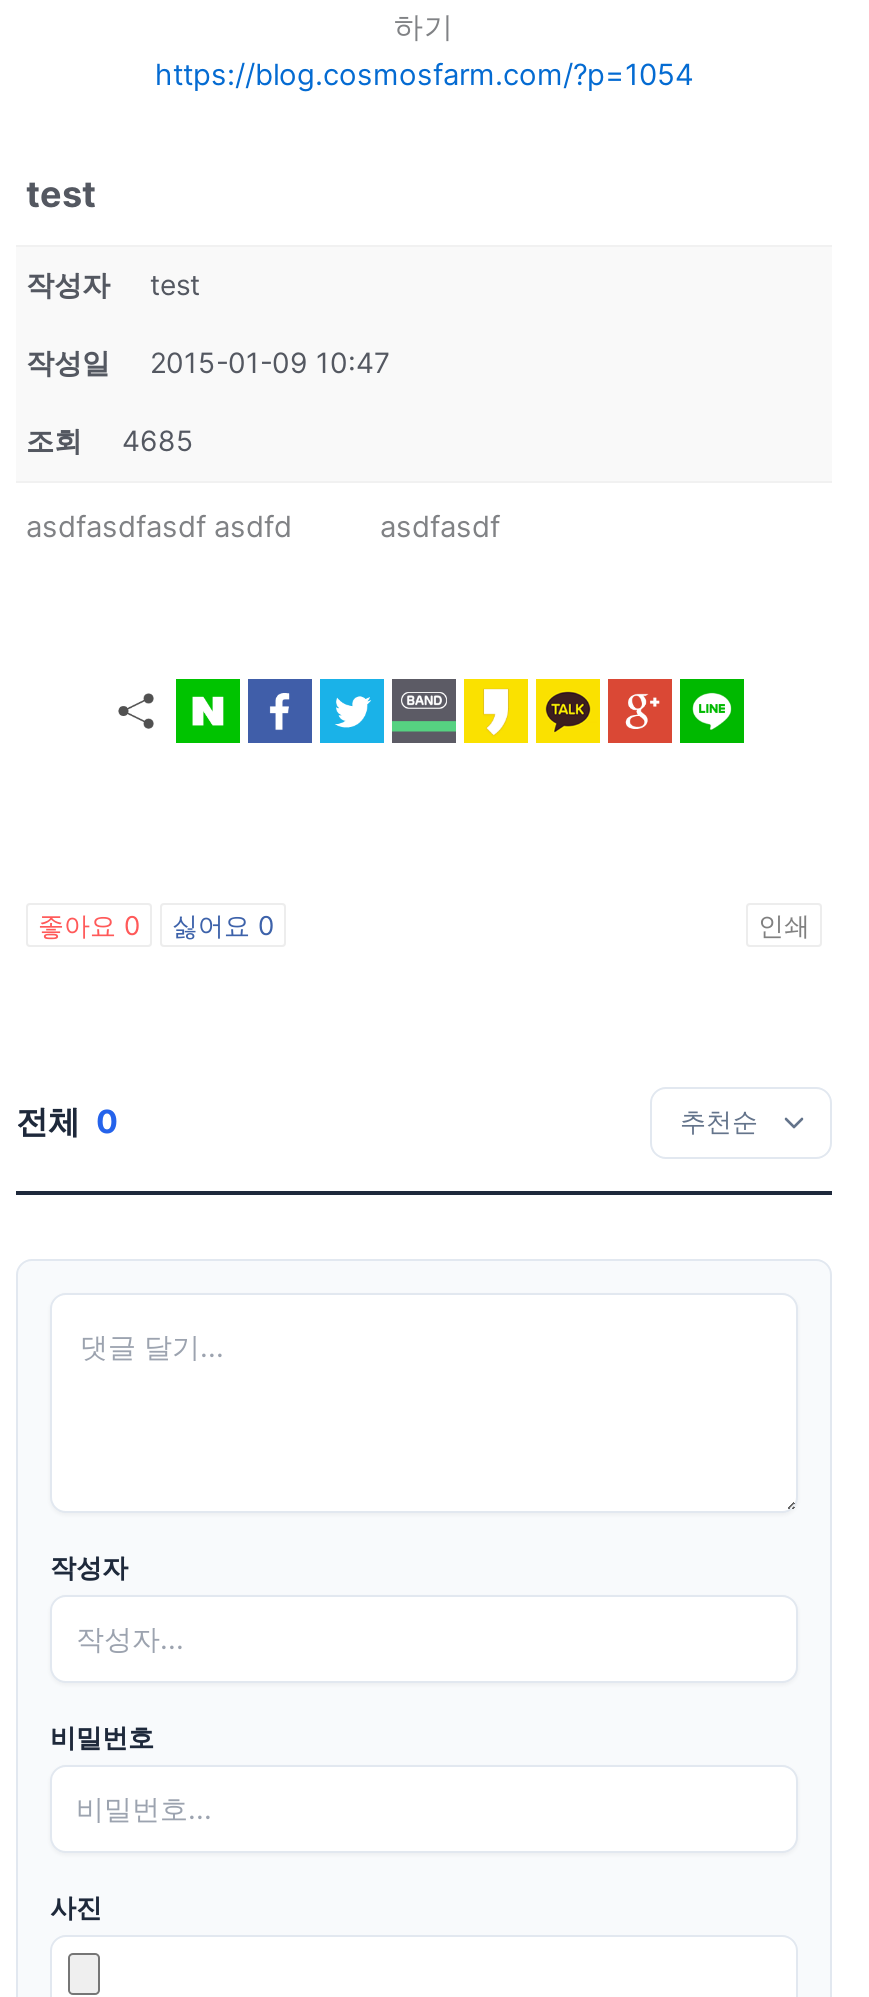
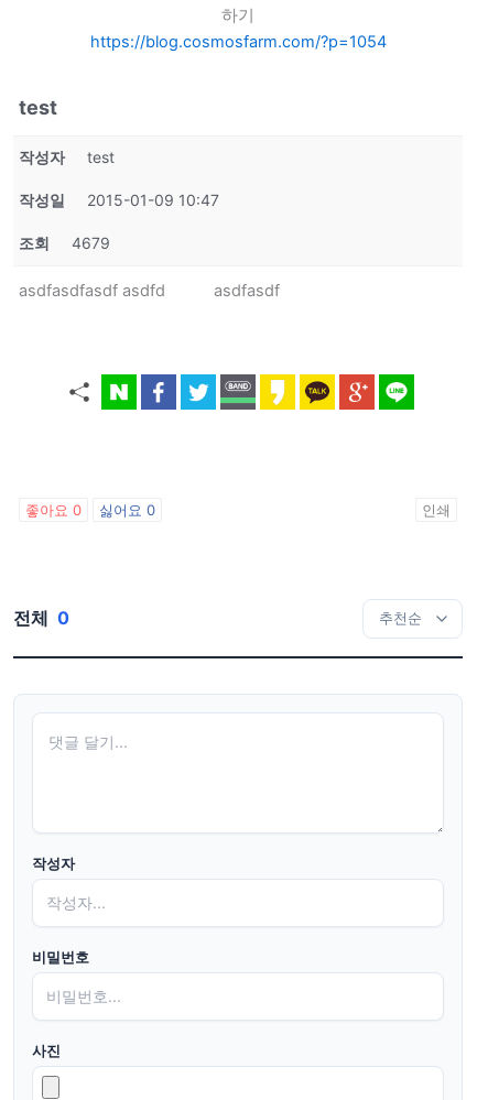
[26,423,194,457] 조회 4685 -> [19,233,110,252] 조회 4679

